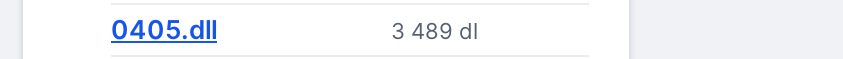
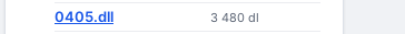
[391,17,479,45] 3 489 dl -> [210,10,259,25] 3 480 dl

